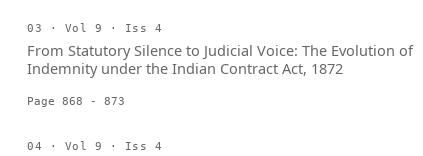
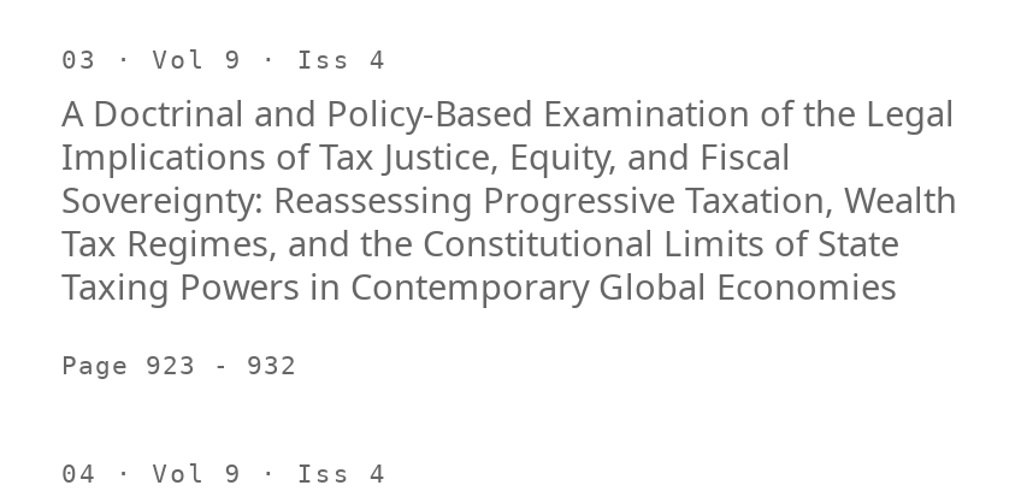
[27,40,413,78] From Statutory Silence to Judicial Voice: The Evolution of | Indemnity under the Indian Contract Act, 1872 -> [61,88,957,309] A Doctrinal and Policy-Based Examination of the Legal | Implications of Tax Justice, Equity, and Fiscal | Sovereignty: Reassessing Progressive Taxation, Wealth | Tax Regimes, and the Constitutional Limits of State | Taxing Powers in Contemporary Global Economies
[27,95,125,107] Page 868 - 873 -> [61,350,297,379] Page 923 - 932

